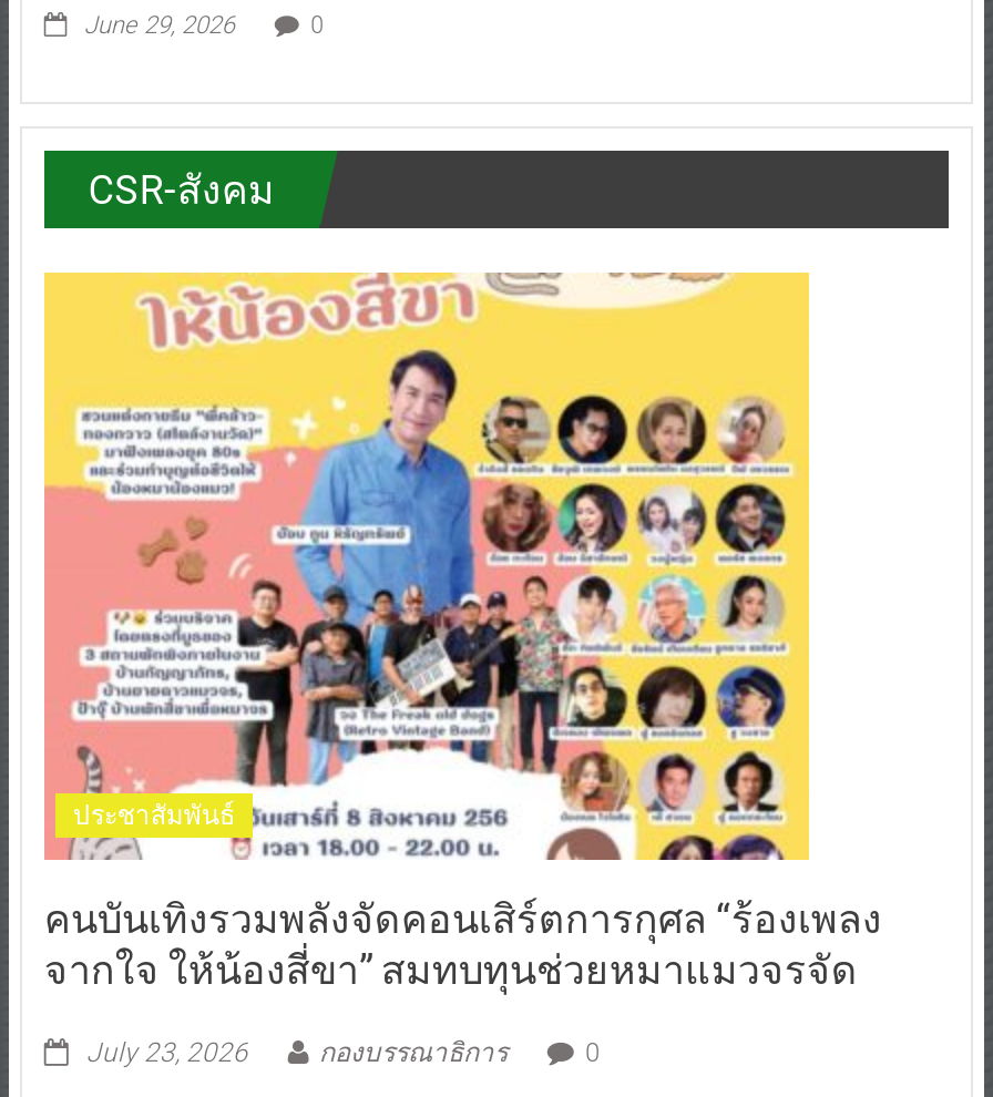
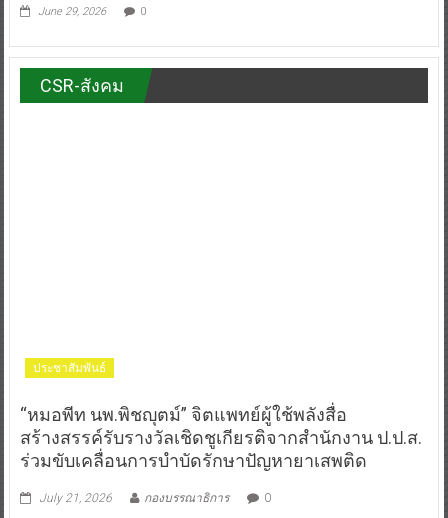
[42,270,811,862] [image] -> none
[44,894,882,992] คนบันเทิงรวมพลังจัดคอนเสิร์ตการกุศล “ร้องเพลง | จากใจ ให้น้องสี่ขา” สมทบทุนช่วยหมาแมวจรจัด -> [20,403,422,470] “หมอพีท นพ.พิชญุตม์” จิตแพทย์ผู้ใช้พลังสื่อ | สร้างสรรค์รับรางวัลเชิดชูเกียรติจากสำนักงาน ป.ป.ส. | ร่วมขับเคลื่อนการบำบัดรักษาปัญหายาเสพติด
[86,1036,248,1067] July 23, 2026 -> [39,490,112,504] July 21, 2026

